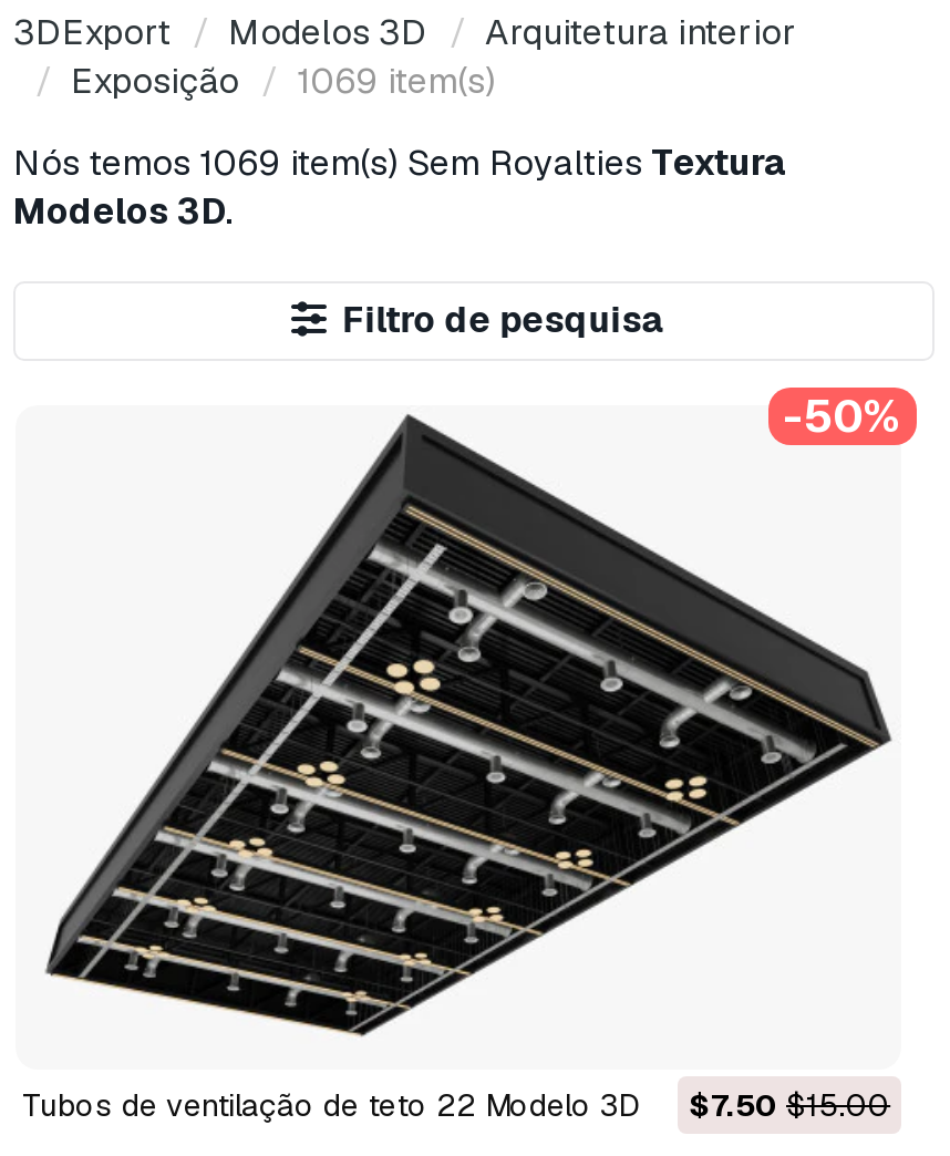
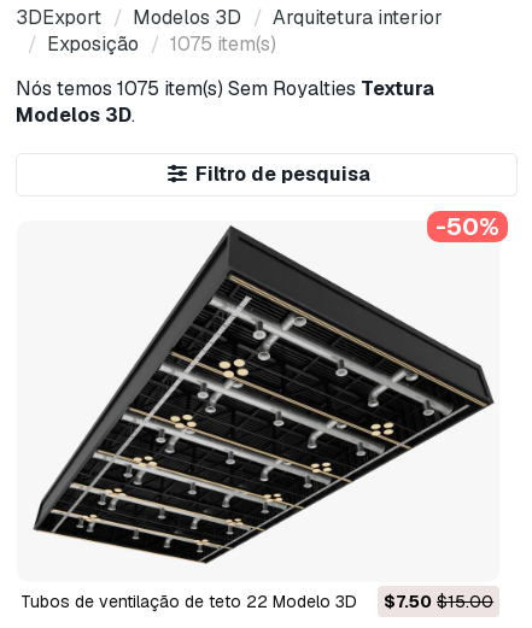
[71,58,496,104] Exposição 1069 item(s) -> [47,31,276,57] Exposição 1075 item(s)
[13,140,786,186] Nós temos 1069 item(s) Sem Royalties Textura -> [16,76,434,101] Nós temos 1075 item(s) Sem Royalties Textura

